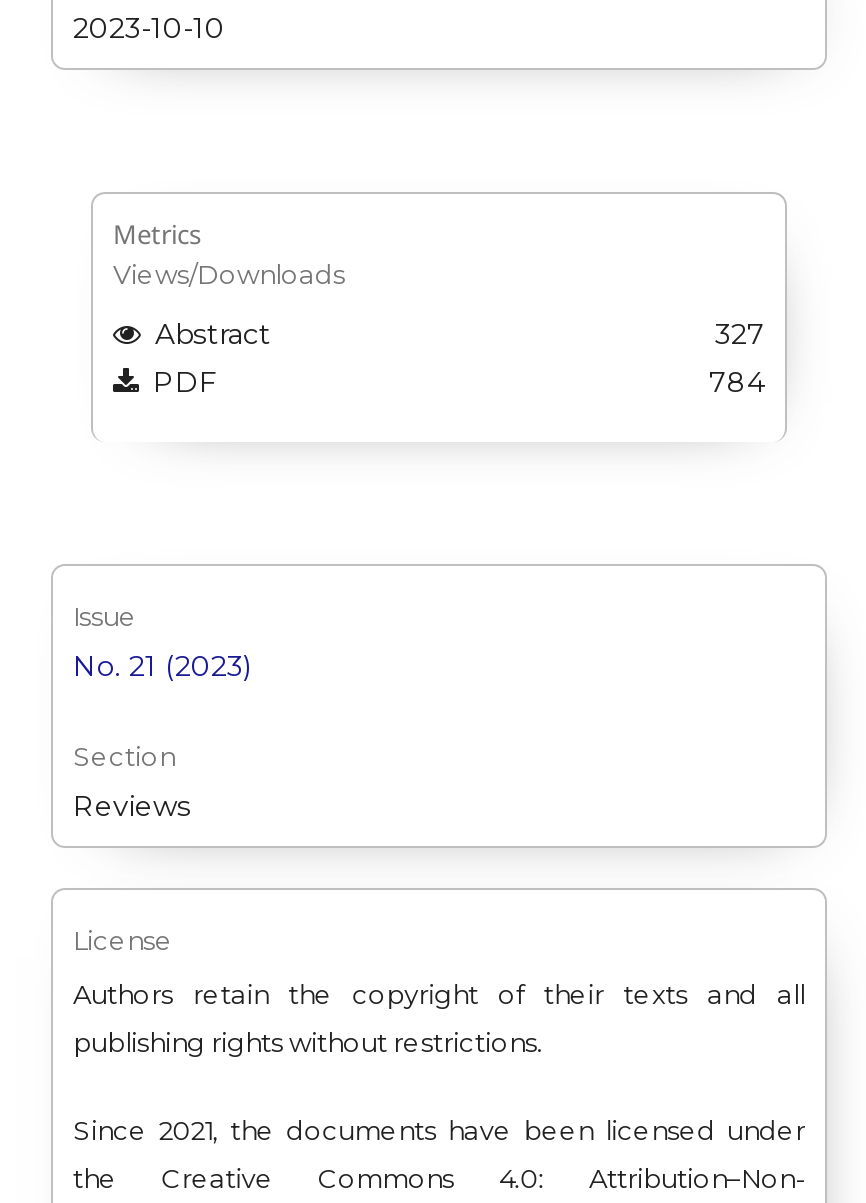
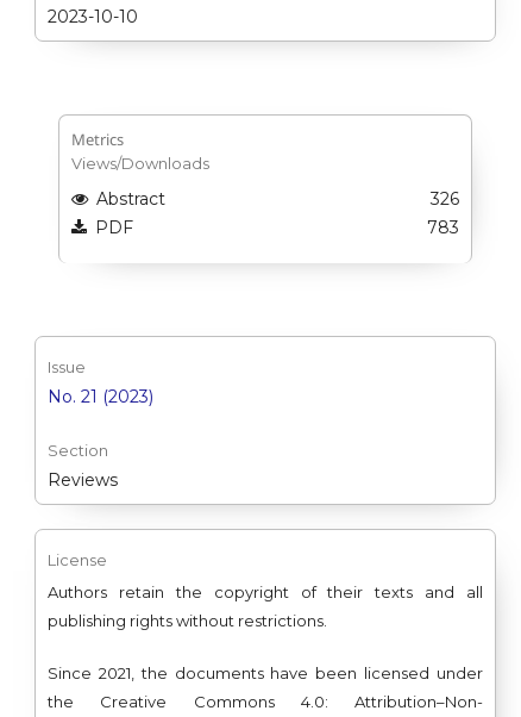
[715,316,765,352] 327 -> [431,188,459,209] 326
[709,364,765,400] 784 -> [427,217,459,238] 783

